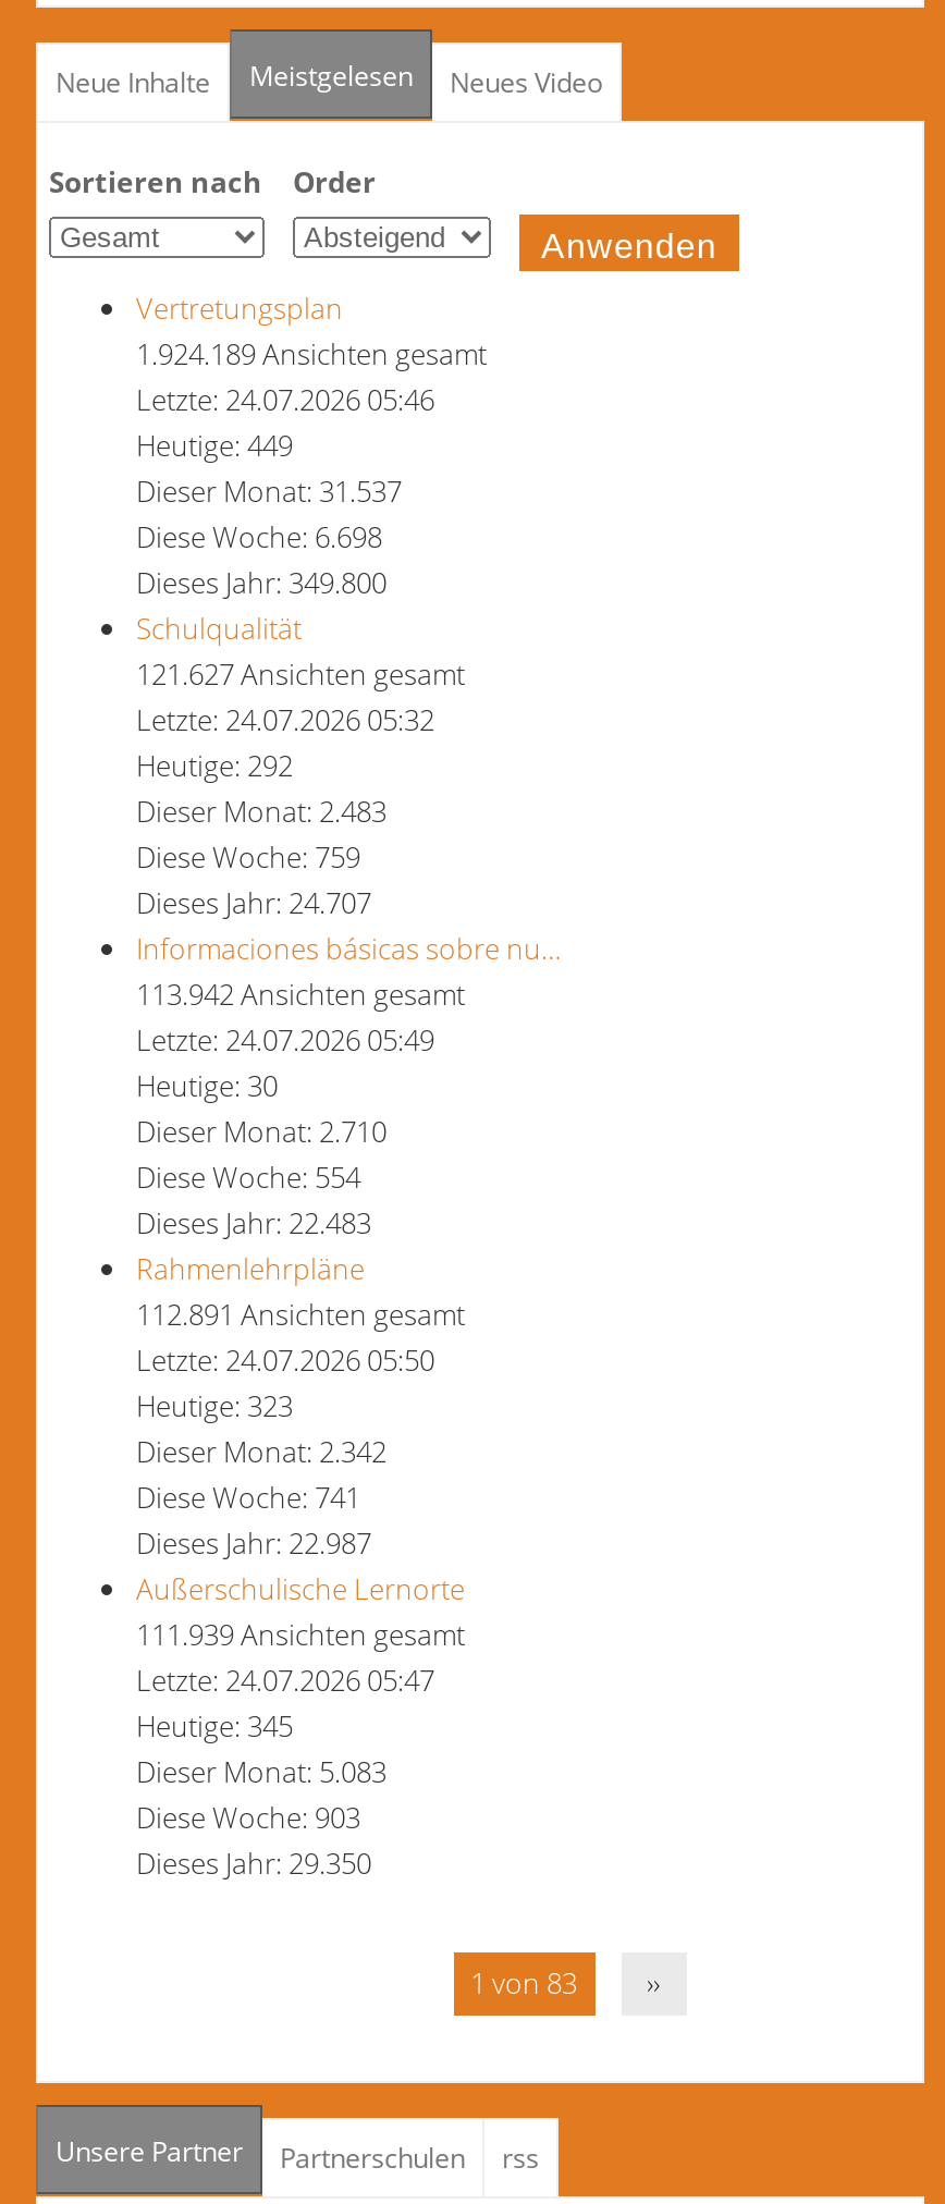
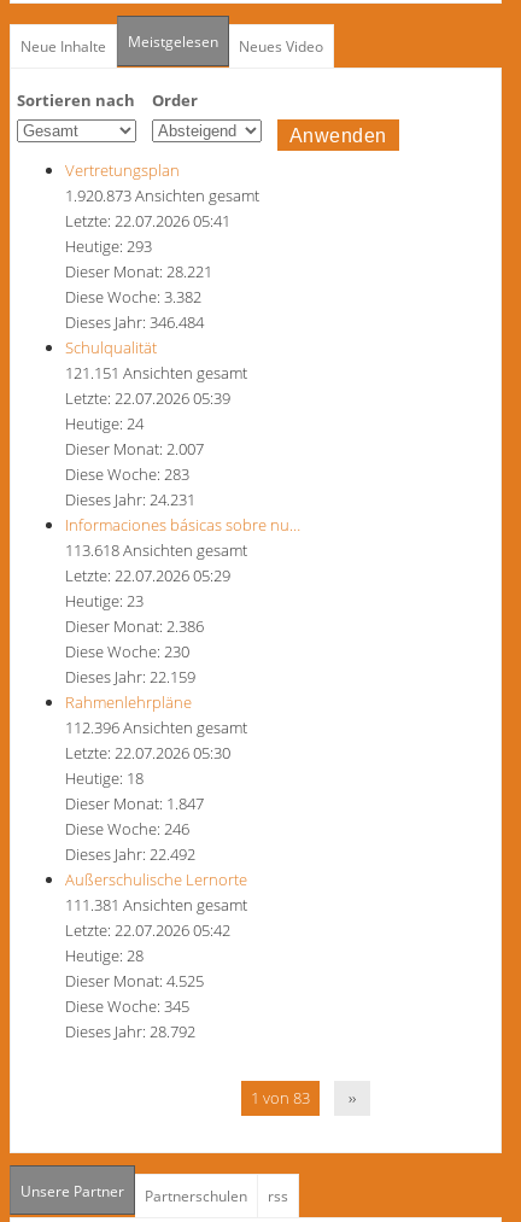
[136,334,487,373] 1.924.189 Ansichten gesamt -> [65,185,259,207] 1.920.873 Ansichten gesamt
[136,380,434,419] Letzte: 24.07.2026 05:46 -> [65,210,230,232] Letzte: 22.07.2026 05:41
[136,425,293,465] Heutige: 449 -> [65,236,152,257] Heutige: 293
[136,471,402,510] Dieser Monat: 31.537 -> [65,261,212,283] Dieser Monat: 28.221
[136,517,382,556] Diese Woche: 6.698 -> [65,286,201,308] Diese Woche: 3.382
[136,563,386,602] Dieses Jahr: 349.800 -> [65,312,204,333] Dieses Jahr: 346.484
[136,654,465,693] 121.627 Ansichten gesamt -> [65,362,247,384] 121.151 Ansichten gesamt
[136,700,434,739] Letzte: 24.07.2026 05:32 -> [65,388,230,409] Letzte: 22.07.2026 05:39
[136,745,293,785] Heutige: 292 -> [65,413,144,435] Heutige: 24
[136,791,386,830] Dieser Monat: 2.483 -> [65,438,204,460] Dieser Monat: 2.007
[136,837,360,876] Diese Woche: 759 -> [65,464,189,485] Diese Woche: 283
[136,883,371,922] Dieses Jahr: 24.707 -> [65,489,195,511] Dieses Jahr: 24.231
[136,974,465,1013] 113.942 Ansichten gesamt -> [65,540,247,561] 113.618 Ansichten gesamt
[136,1020,434,1059] Letzte: 24.07.2026 05:49 -> [65,565,230,587] Letzte: 22.07.2026 05:29
[136,1066,278,1105] Heutige: 30 -> [65,590,144,612] Heutige: 23
[136,1111,386,1151] Dieser Monat: 2.710 -> [65,616,204,637] Dieser Monat: 2.386
[136,1157,360,1196] Diese Woche: 554 -> [65,641,189,663] Diese Woche: 230
[136,1203,371,1242] Dieses Jahr: 22.483 -> [65,666,195,688] Dieses Jahr: 22.159
[136,1294,465,1334] 112.891 Ansichten gesamt -> [65,717,247,739] 112.396 Ansichten gesamt
[136,1340,434,1379] Letzte: 24.07.2026 05:50 -> [65,742,230,764] Letzte: 22.07.2026 05:30
[136,1386,293,1425] Heutige: 323 -> [65,768,144,789] Heutige: 18
[136,1432,386,1471] Dieser Monat: 2.342 -> [65,793,204,815] Dieser Monat: 1.847
[136,1477,360,1516] Diese Woche: 741 -> [65,818,189,840] Diese Woche: 246
[136,1523,371,1562] Dieses Jahr: 22.987 -> [65,844,195,865] Dieses Jahr: 22.492
[136,1614,465,1654] 111.939 Ansichten gesamt -> [65,894,247,916] 111.381 Ansichten gesamt
[136,1660,434,1699] Letzte: 24.07.2026 05:47 -> [65,920,230,941] Letzte: 22.07.2026 05:42
[136,1706,293,1745] Heutige: 345 -> [65,945,144,967] Heutige: 28
[136,1752,386,1791] Dieser Monat: 5.083 -> [65,970,204,992] Dieser Monat: 4.525
[136,1797,360,1837] Diese Woche: 903 -> [65,996,189,1017] Diese Woche: 345
[136,1843,371,1882] Dieses Jahr: 29.350 -> [65,1021,195,1043] Dieses Jahr: 28.792

